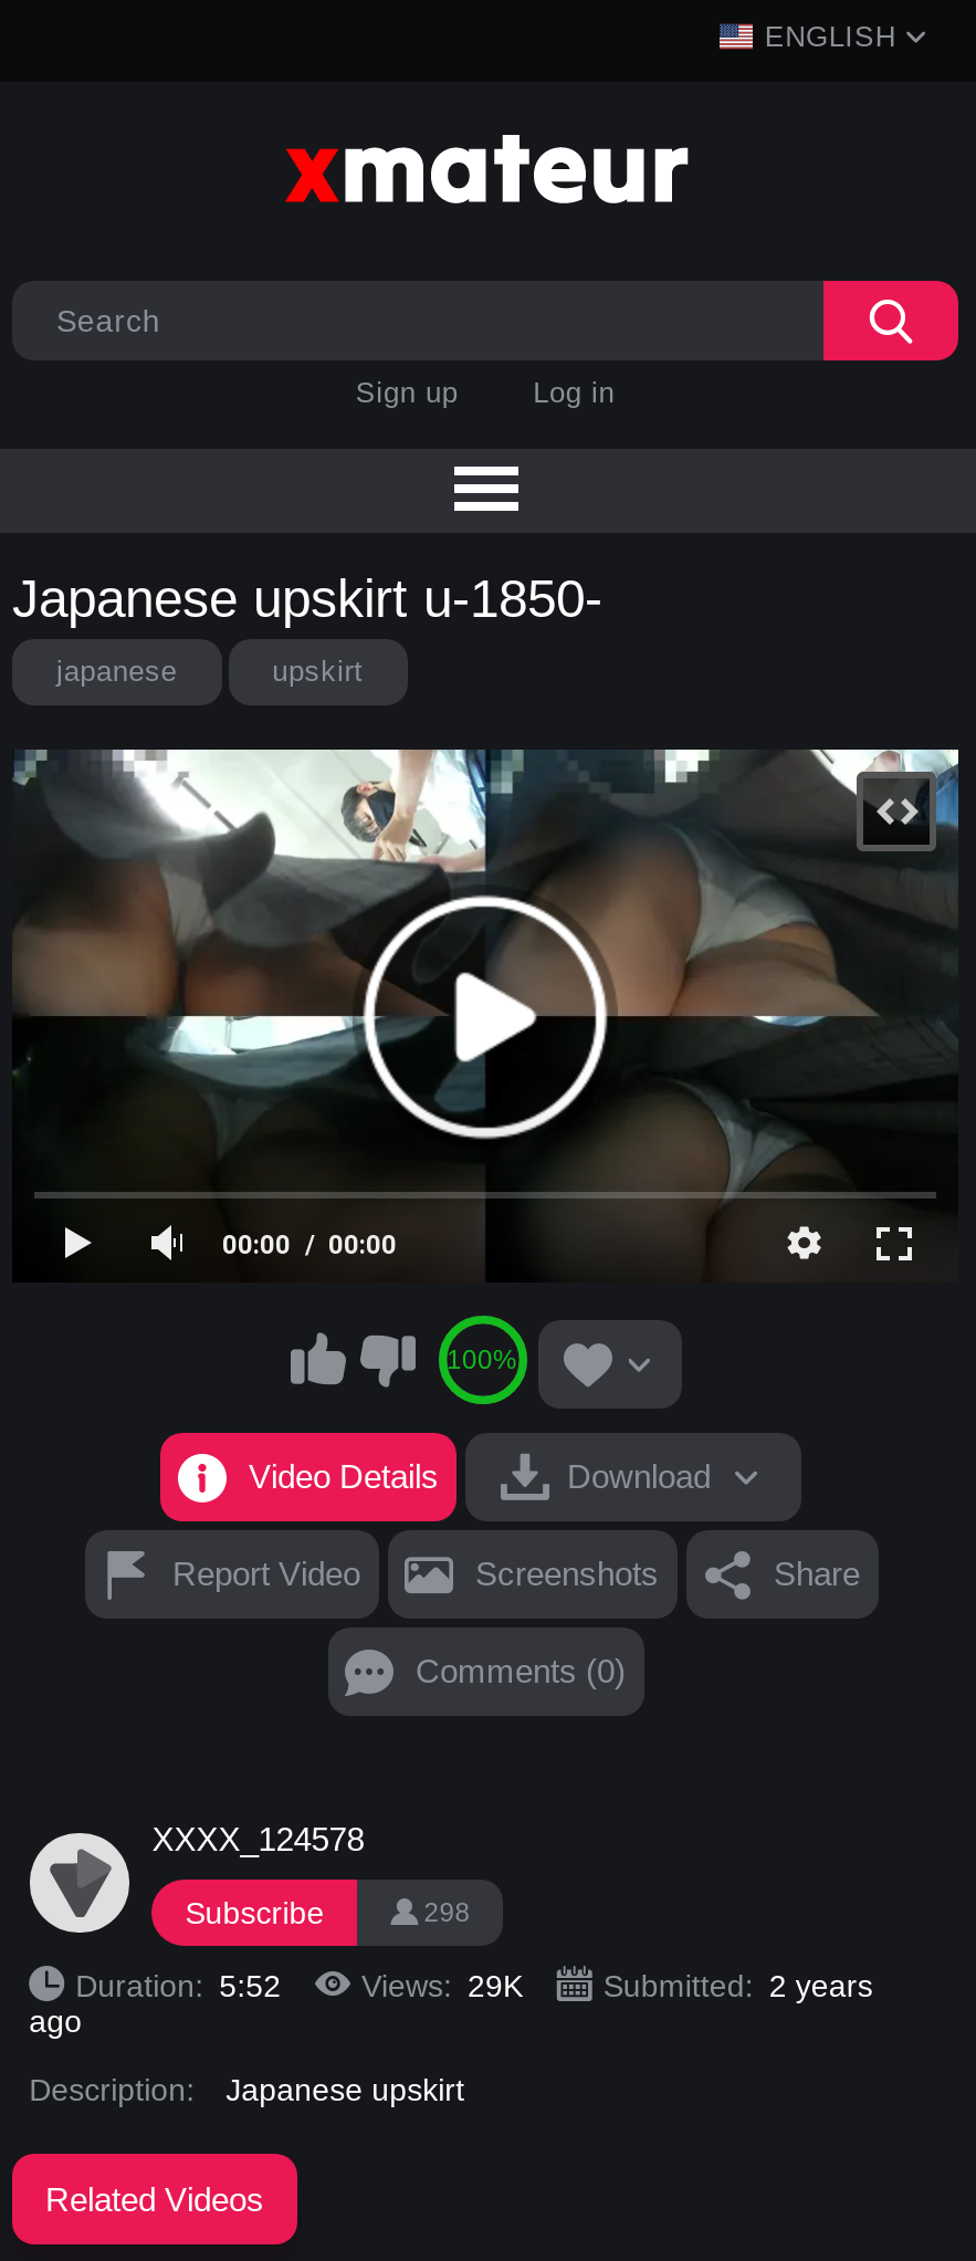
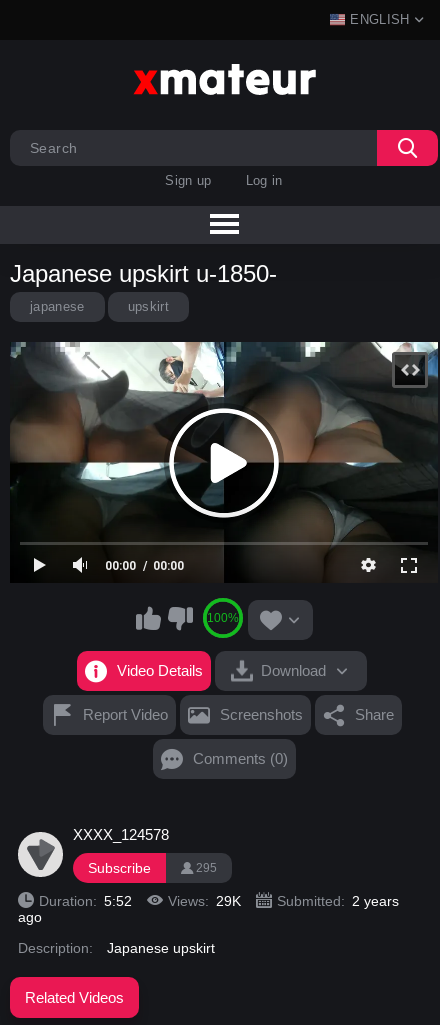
[424,1897,470,1928] 298 -> [196,861,217,875] 295

